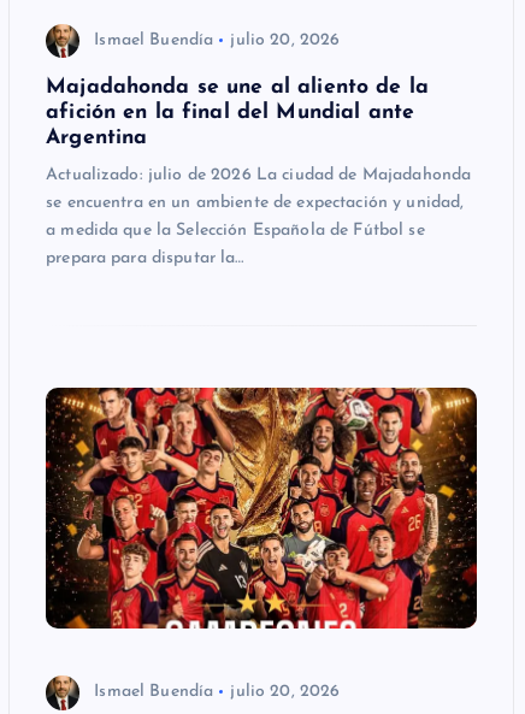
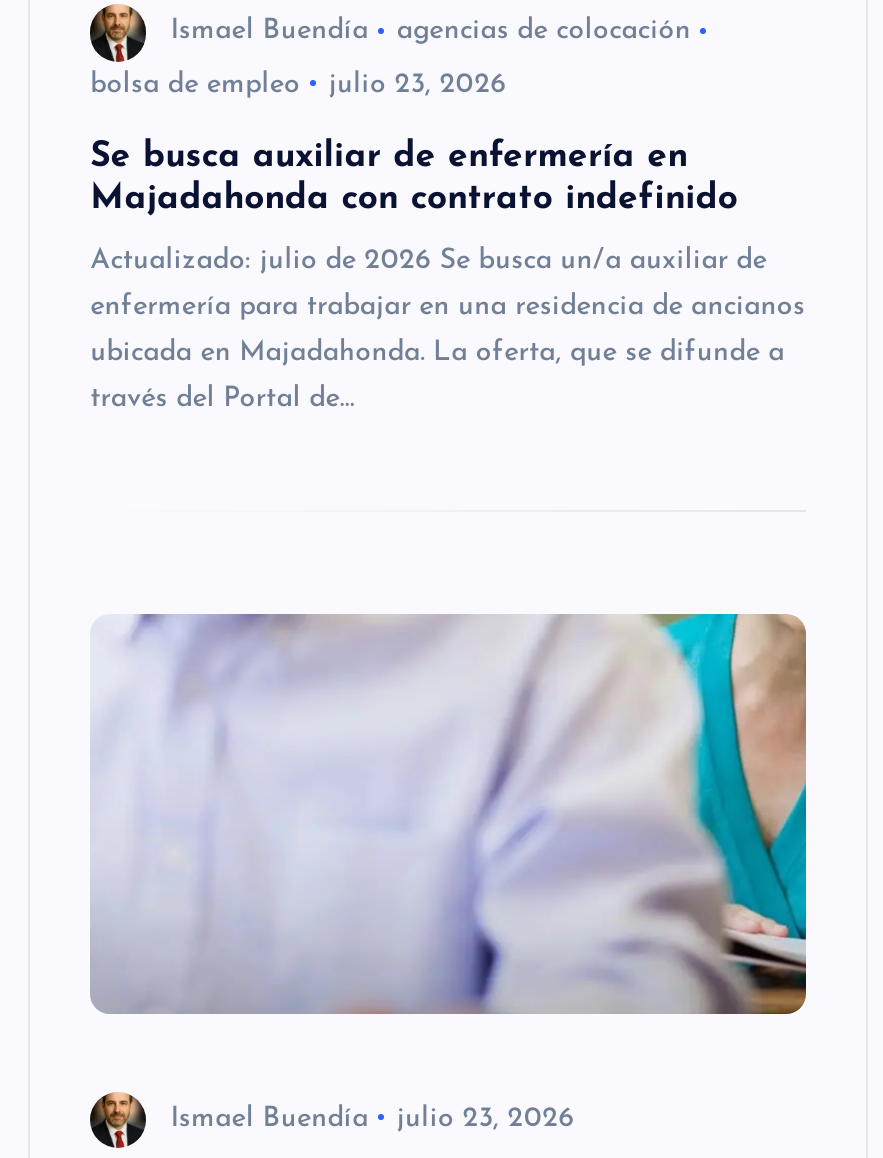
[46,31,471,268] julio 20, 2026 | Majadahonda se une al aliento de la | afición en la final del Mundial ante | Argentina | Actualizado: julio de 2026 La ciudad de Majadahonda | se encuentra en un ambiente de expectación y unidad, | a medida que la Selección Española de Fútbol se | prepara para disputar la… -> [90,16,805,413] agencias de colocación | bolsa de empleo | julio 23, 2026 | Se busca auxiliar de enfermería en | Majadahonda con contrato indefinido | Actualizado: julio de 2026 Se busca un/a auxiliar de | enfermería para trabajar en una residencia de ancianos | ubicada en Majadahonda. La oferta, que se difunde a | través del Portal de…
[45,386,478,630] [image] -> [90,611,808,1015] [image]
[94,683,340,701] Ismael Buendía julio 20, 2026 -> [170,1103,575,1133] Ismael Buendía julio 23, 2026

